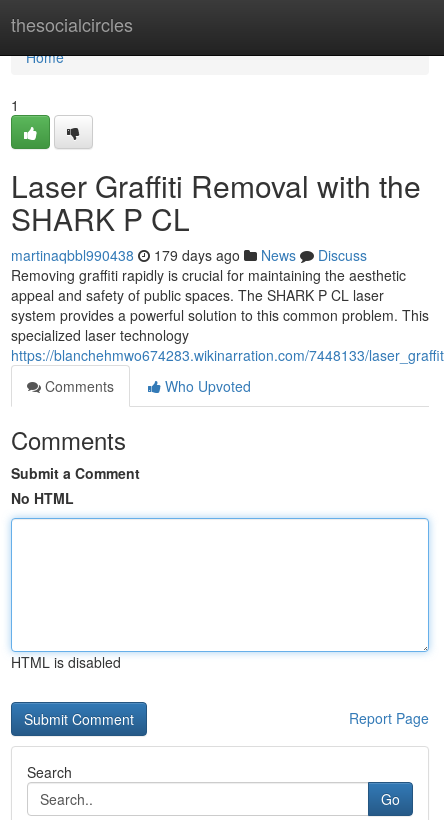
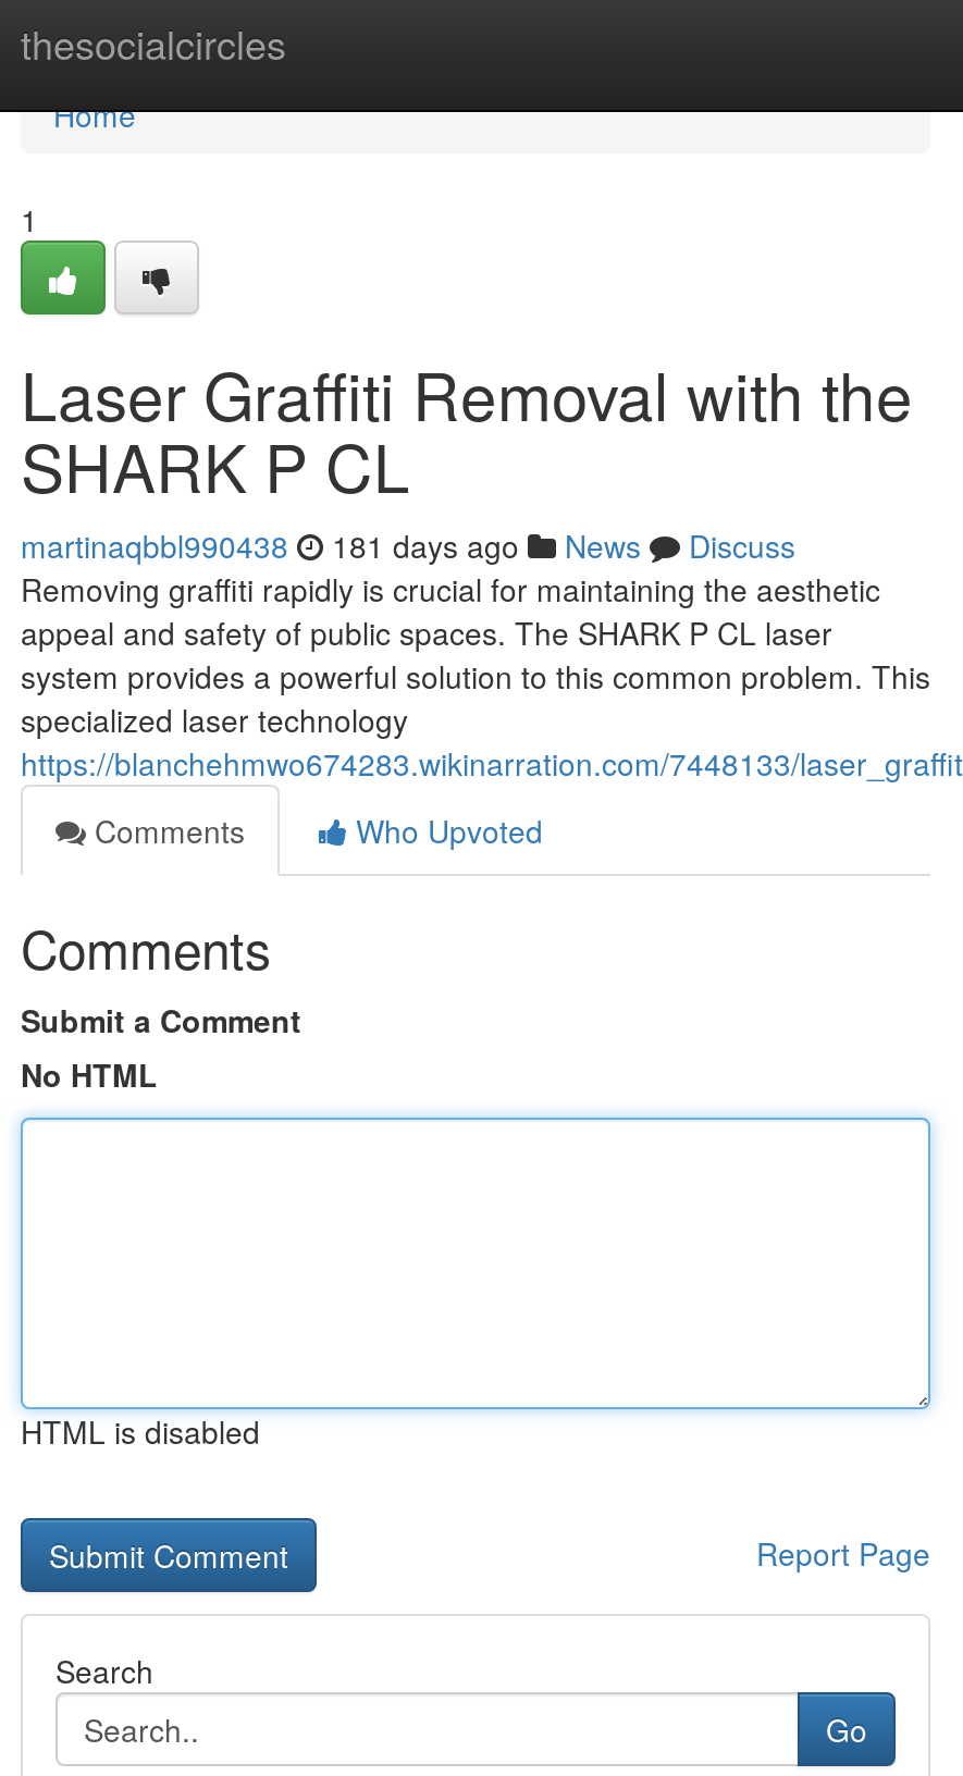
[11,245,367,265] martinaqbbl990438 179 days ago News Discuss -> [21,523,795,567] martinaqbbl990438 181 days ago News Discuss

